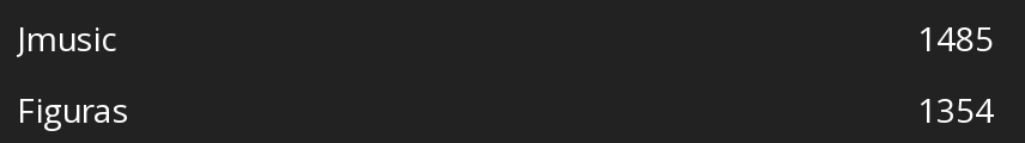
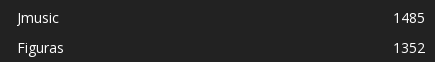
[917,86,994,131] 1354 -> [393,38,425,57] 1352

